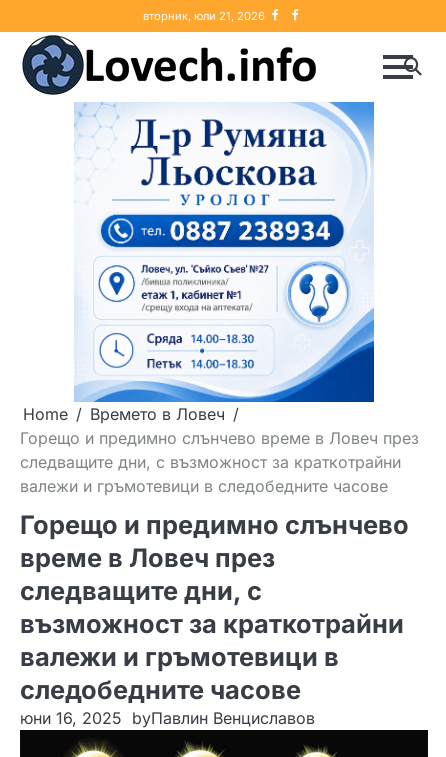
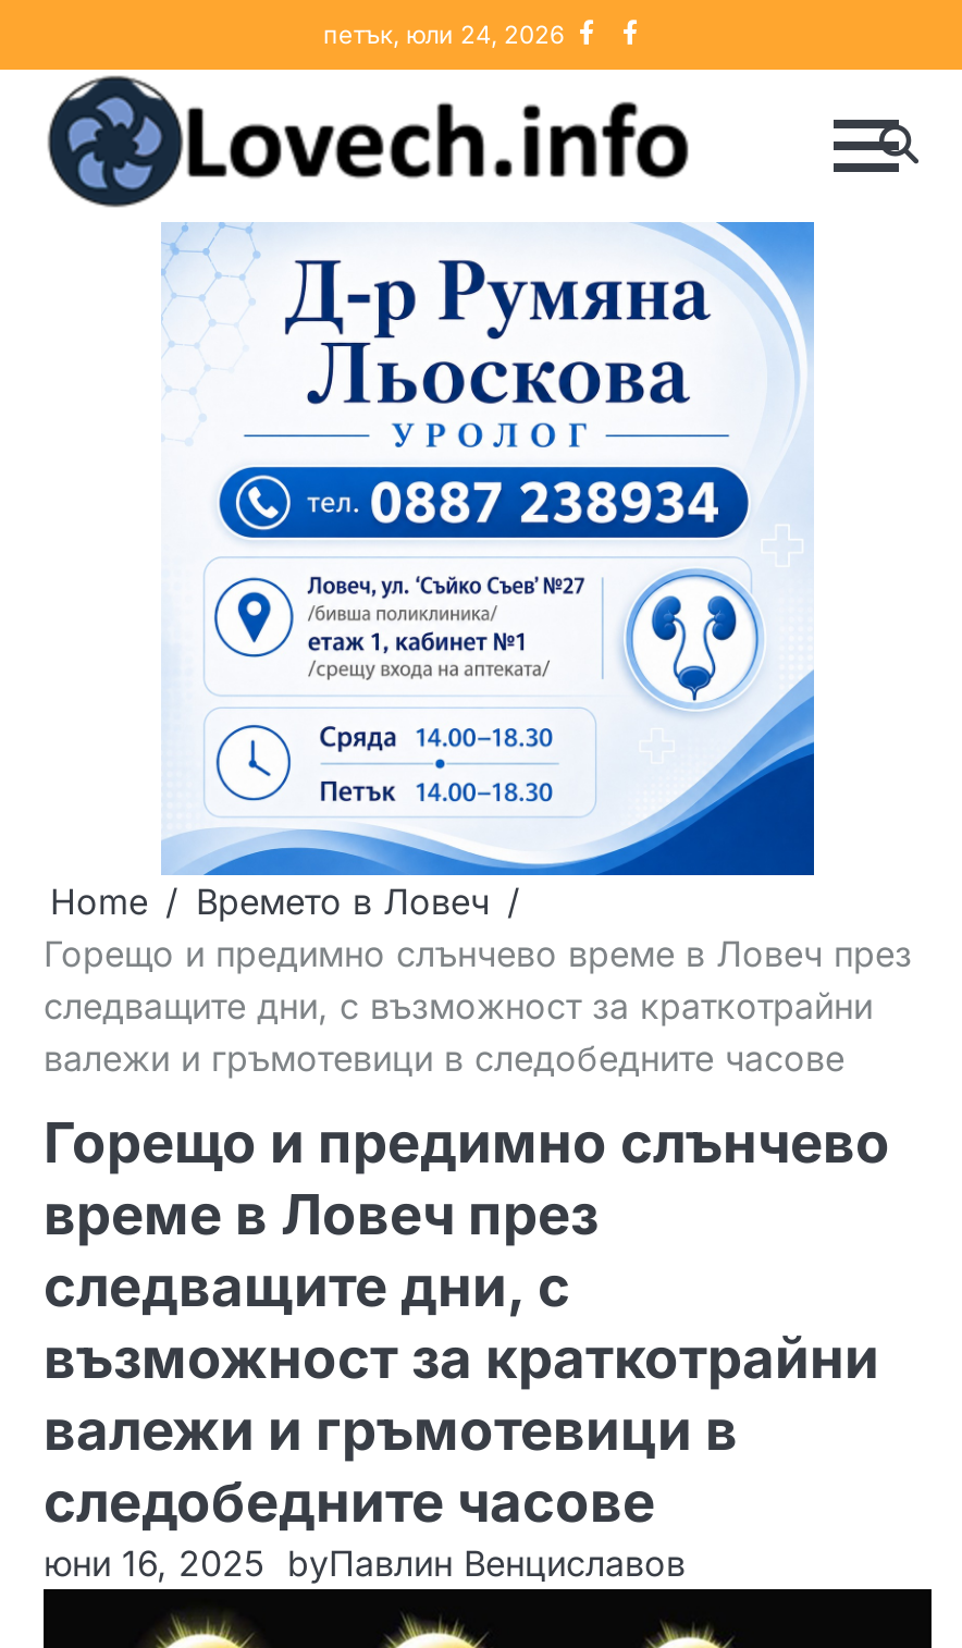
[143,8,265,22] вторник, юли 21, 2026 -> [323,19,565,49] петък, юли 24, 2026

